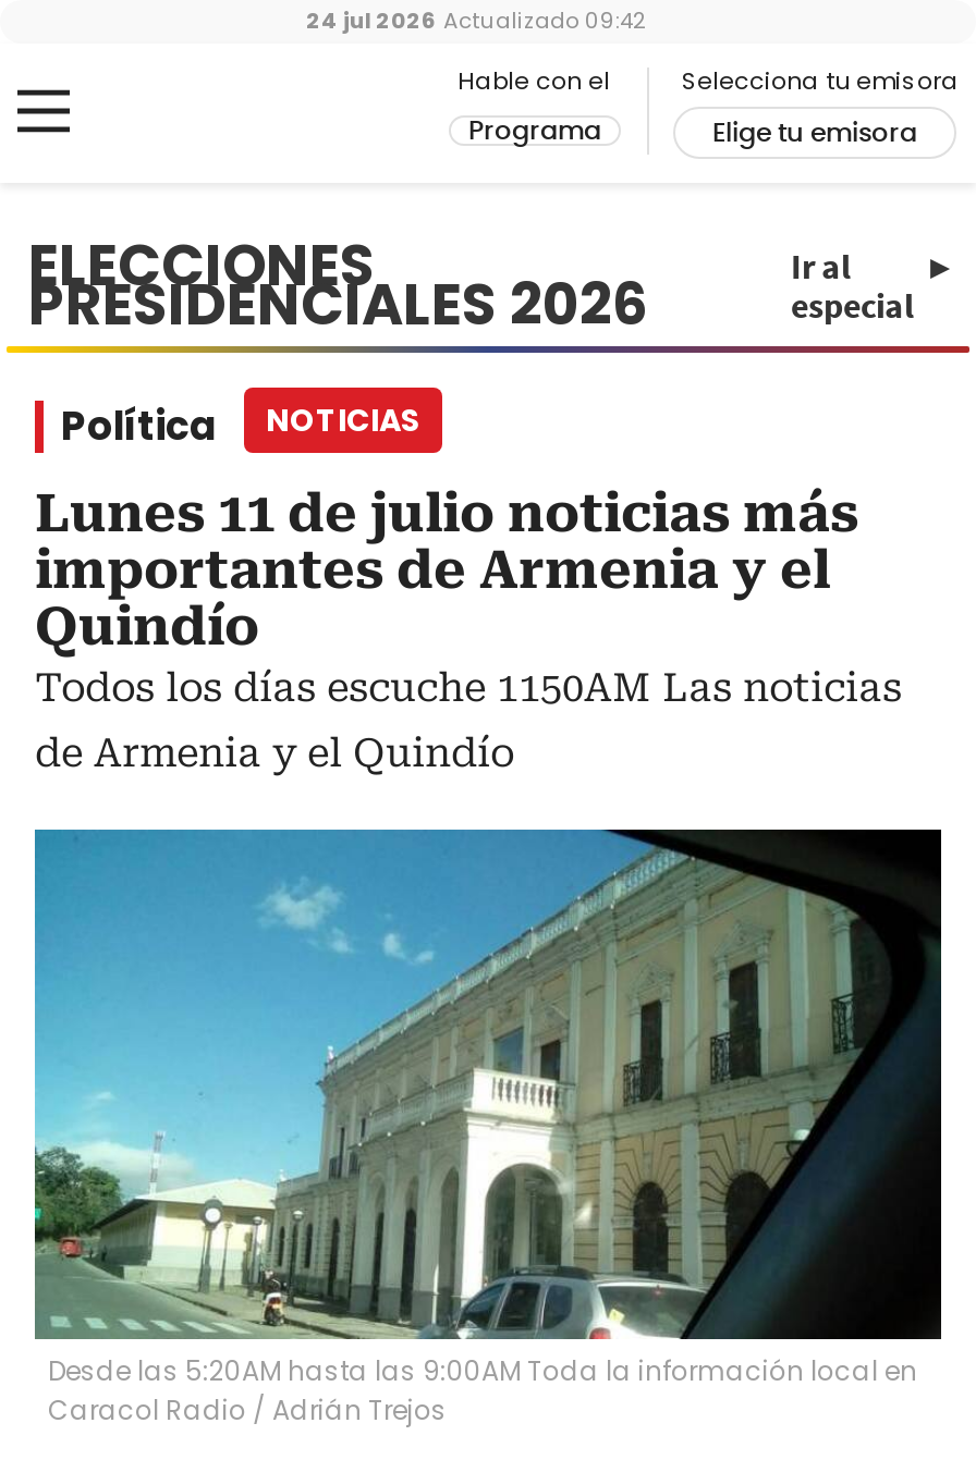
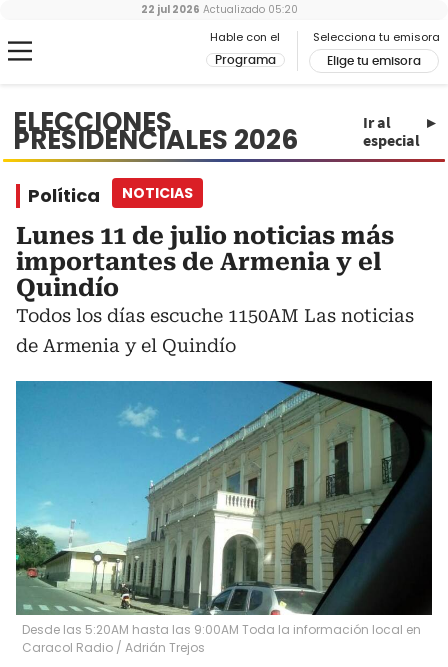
[306,4,648,37] 24 jul 2026 Actualizado 09:42 -> [140,2,297,17] 22 jul 2026 Actualizado 05:20

